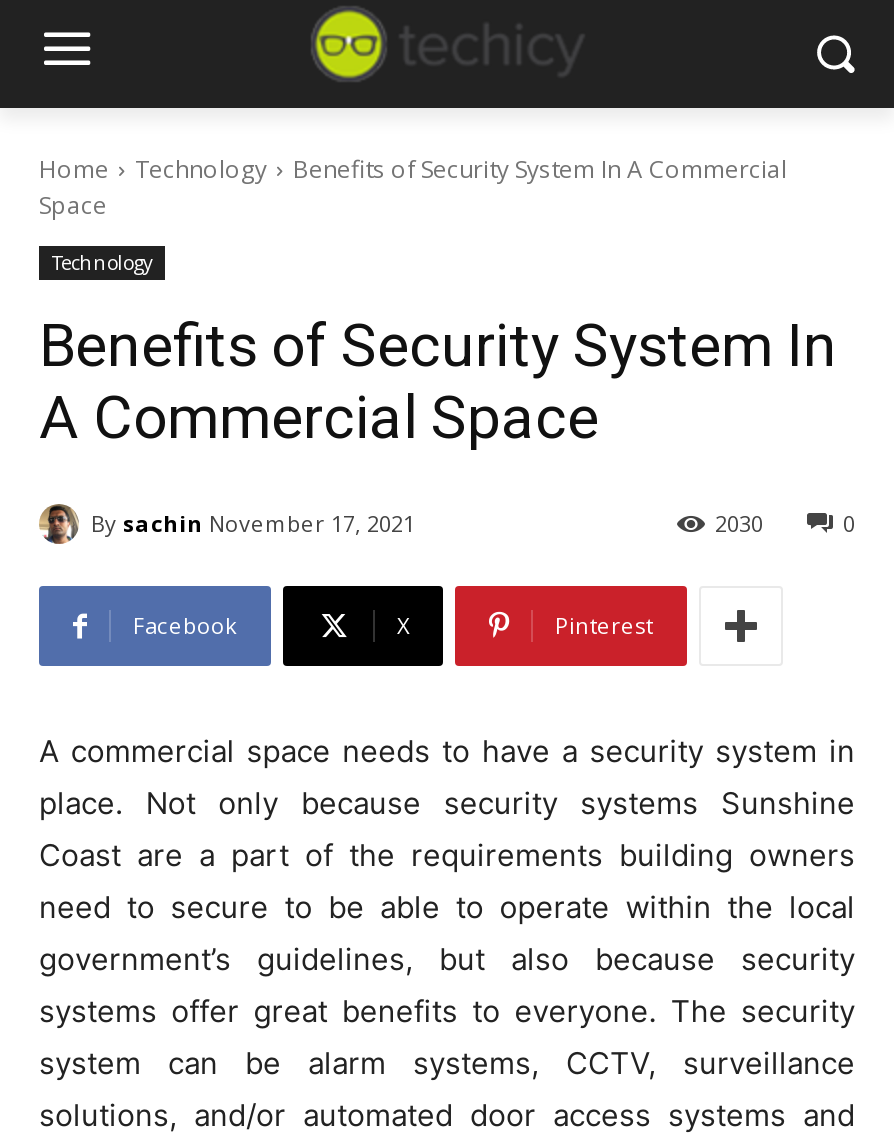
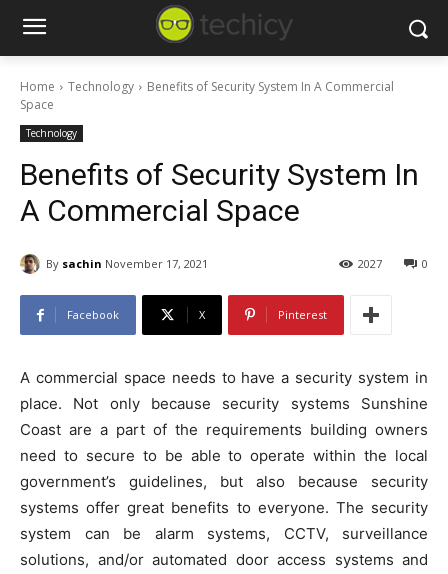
[715,508,763,538] 2030 -> [358,256,382,271] 2027

